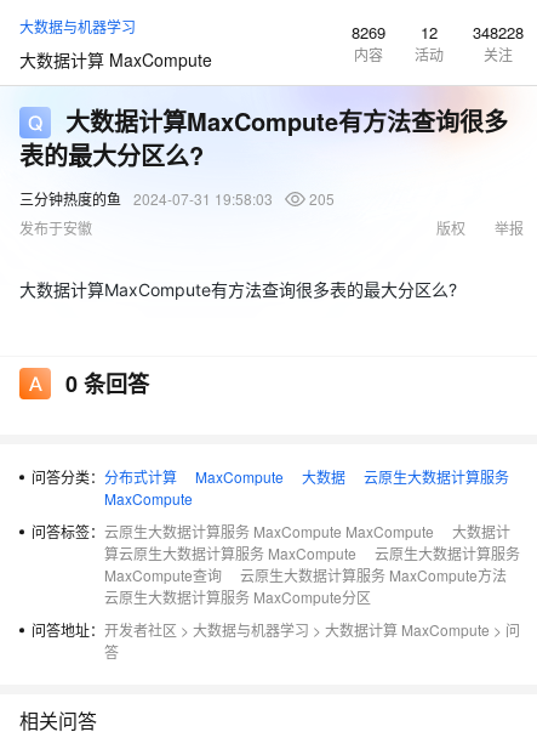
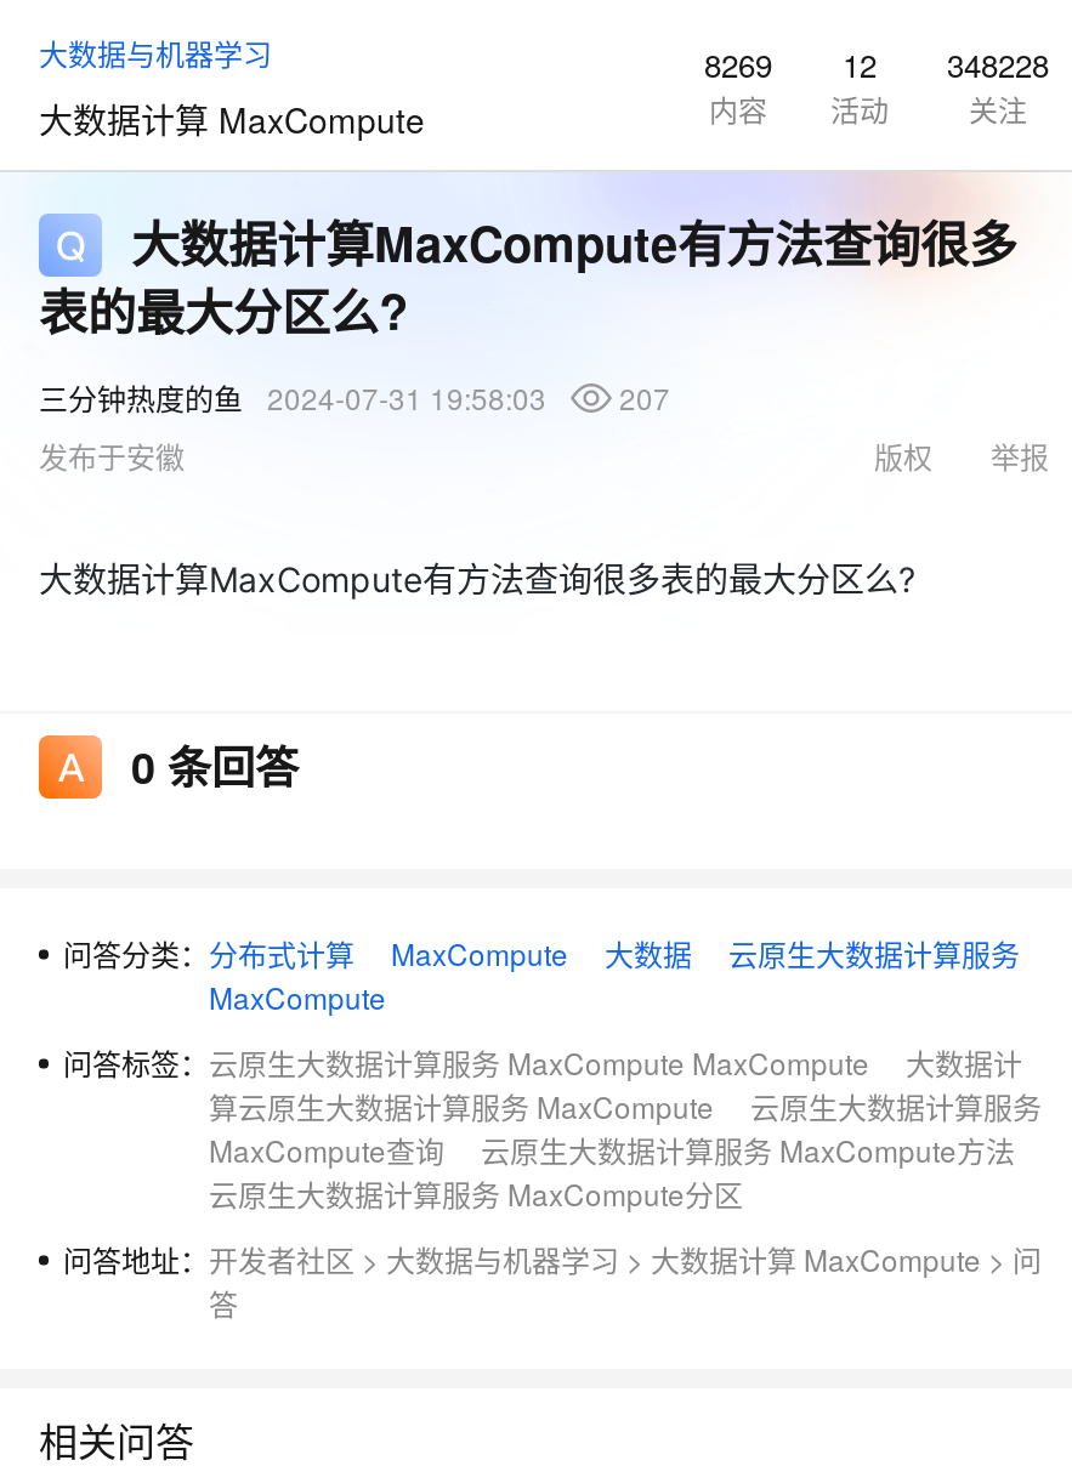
[19,188,335,209] 三分钟热度的鱼 2024-07-31 19:58:03 205 -> [39,376,670,417] 三分钟热度的鱼 2024-07-31 19:58:03 207

